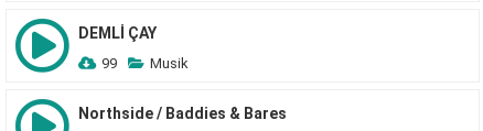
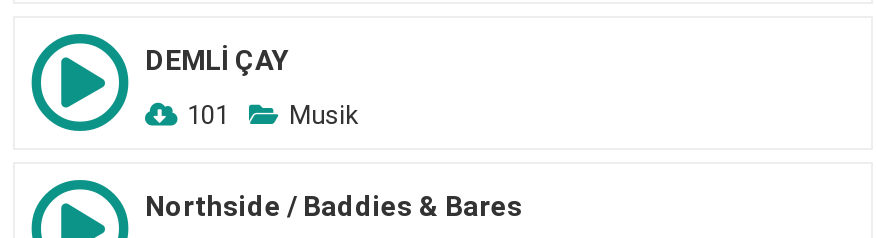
[101,55,189,72] 99 Musik -> [187,100,359,130] 101 Musik

